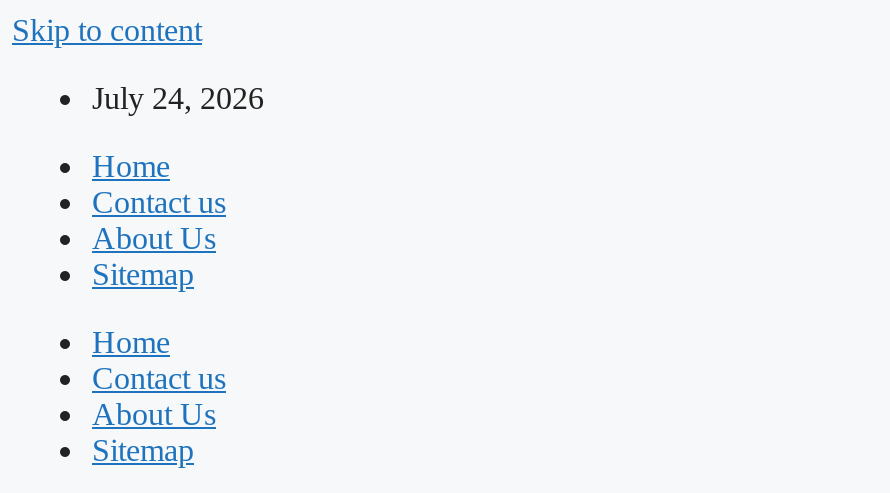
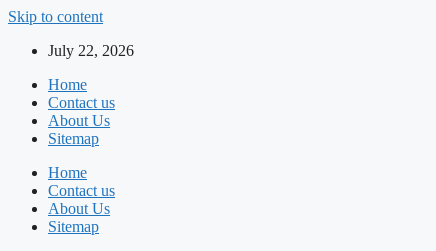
[92,81,264,115] July 24, 2026 -> [48,42,134,59] July 22, 2026

